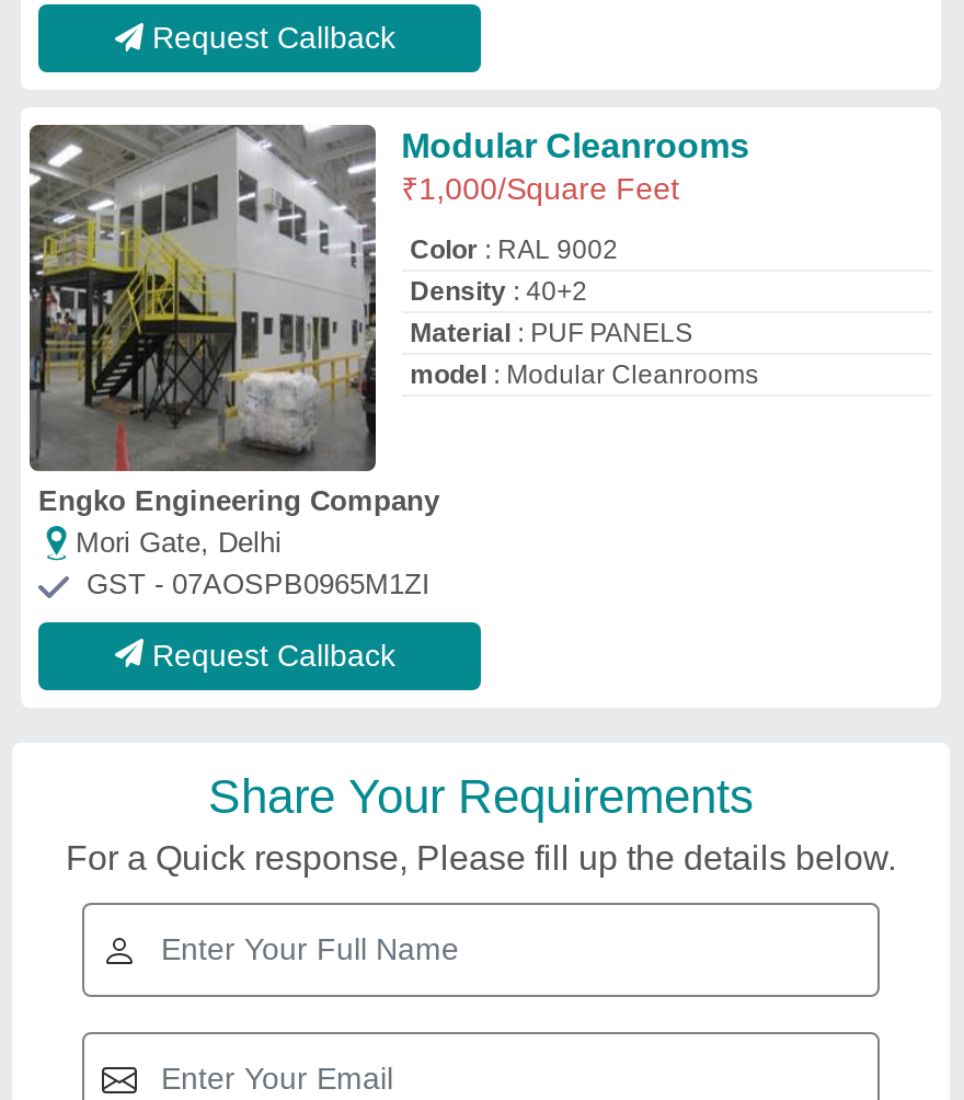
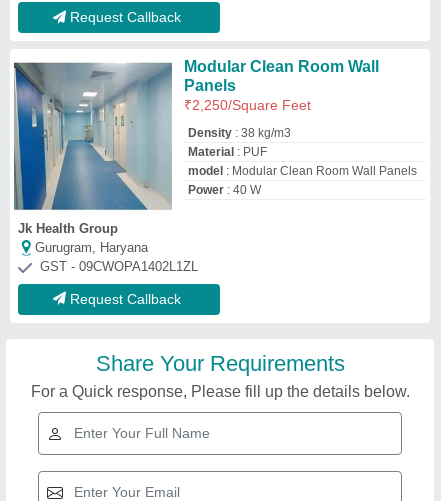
[27,123,439,600] [image] | Engko Engineering Company | Mori Gate, Delhi | GST - 07AOSPB0965M1ZI -> [14,57,198,274] [image] | Jk Health Group | Gurugram, Haryana | GST - 09CWOPA1402L1ZL
[401,128,750,207] Modular Cleanrooms | ₹1,000/Square Feet -> [184,58,379,113] Modular Clean Room Wall | Panels | ₹2,250/Square Feet
[410,235,758,391] Color: RAL 9002 | Density: 40+2 | Material: PUF PANELS | model: Modular Cleanrooms -> [188,126,417,197] Density: 38 kg/m3 | Material: PUF | model: Modular Clean Room Wall Panels | Power: 40 W

